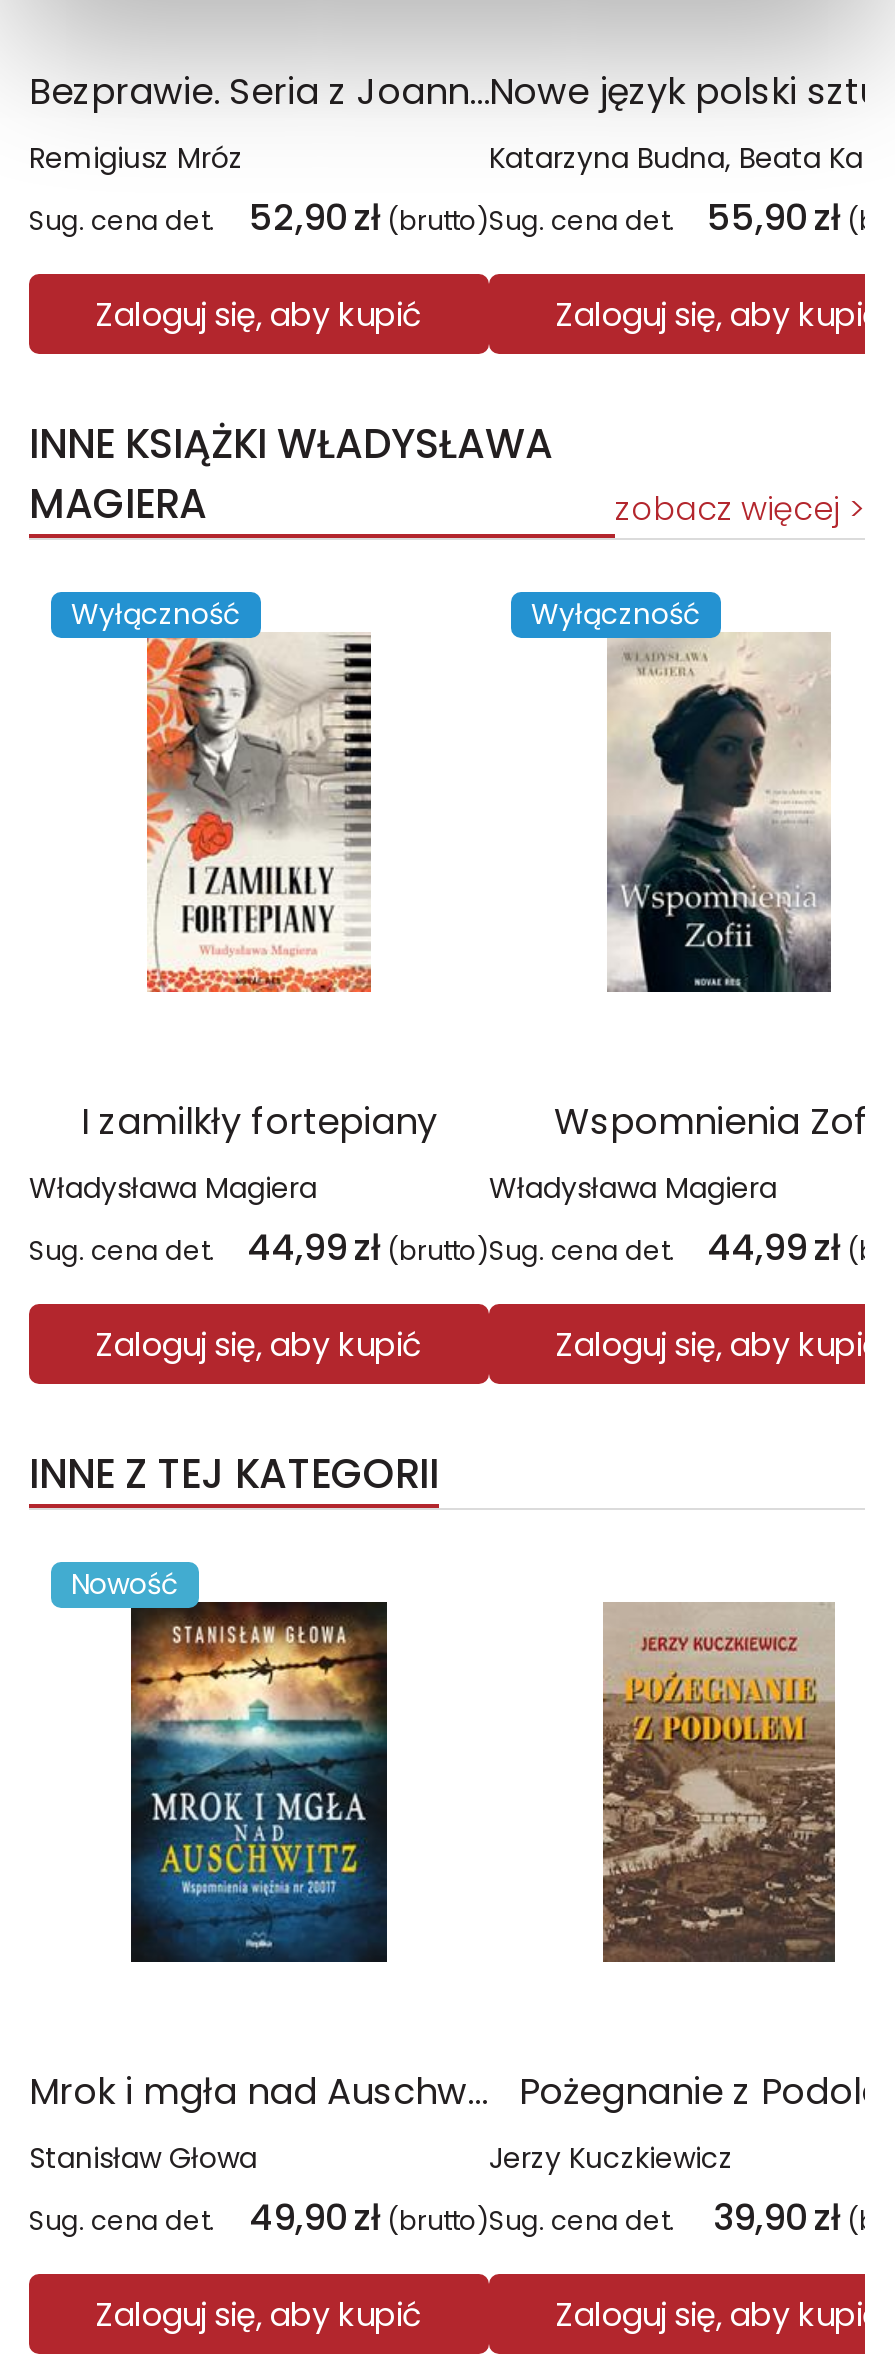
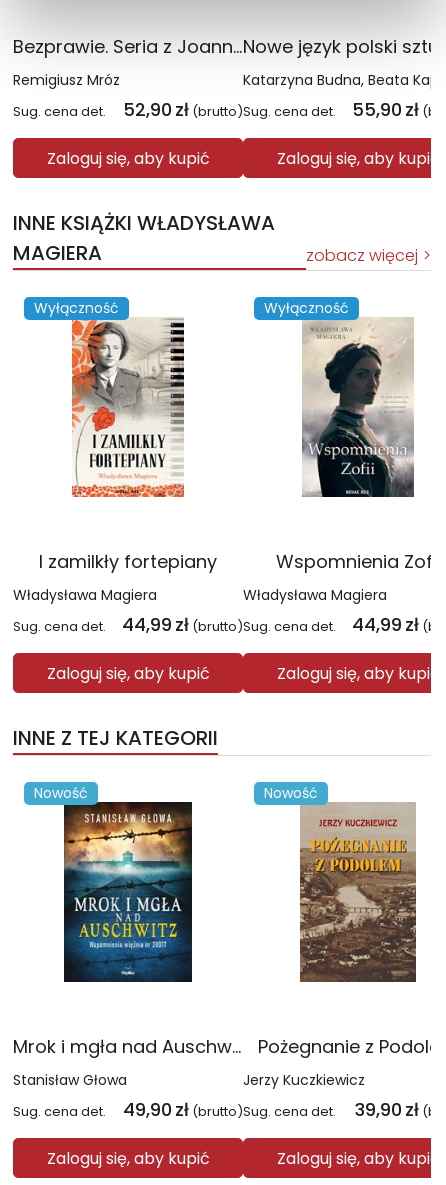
none -> [264,783,318,803] Nowość

